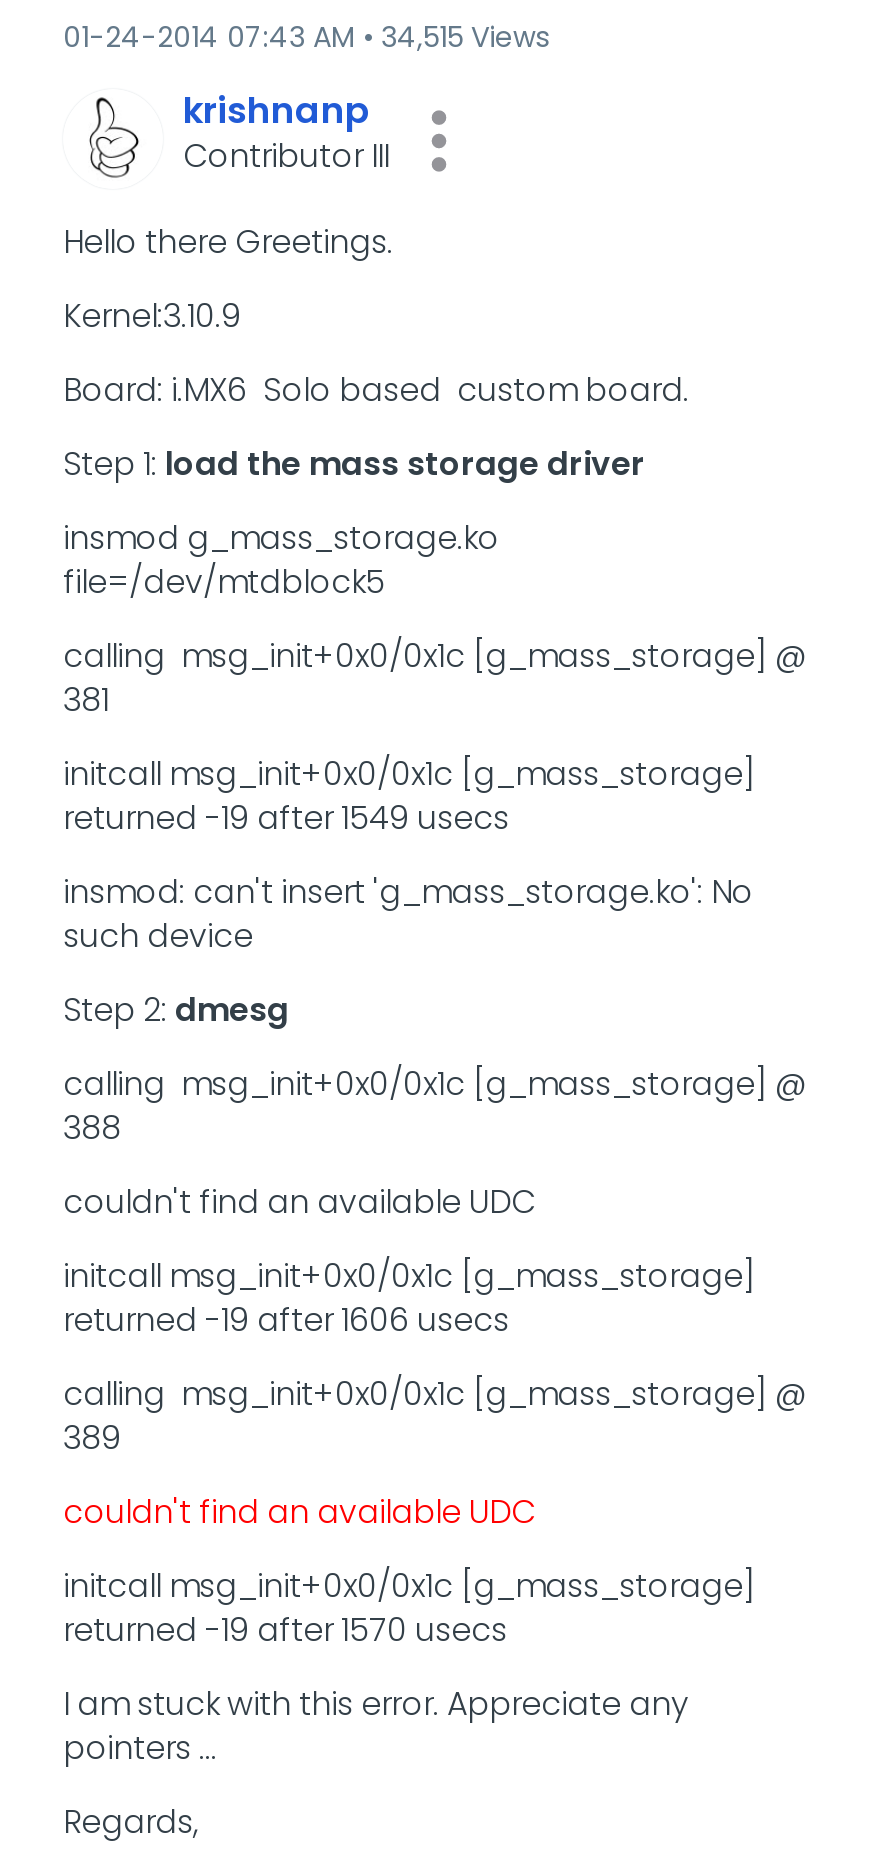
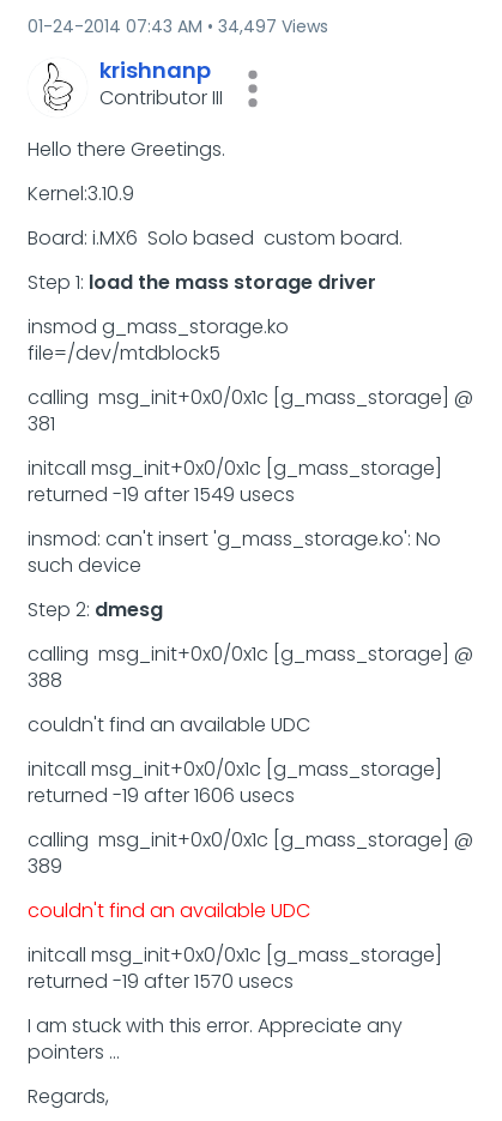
[63,17,549,57] 01-24-2014 07:43 AM 34,515 Views -> [28,14,328,38] 01-24-2014 07:43 AM 34,497 Views

